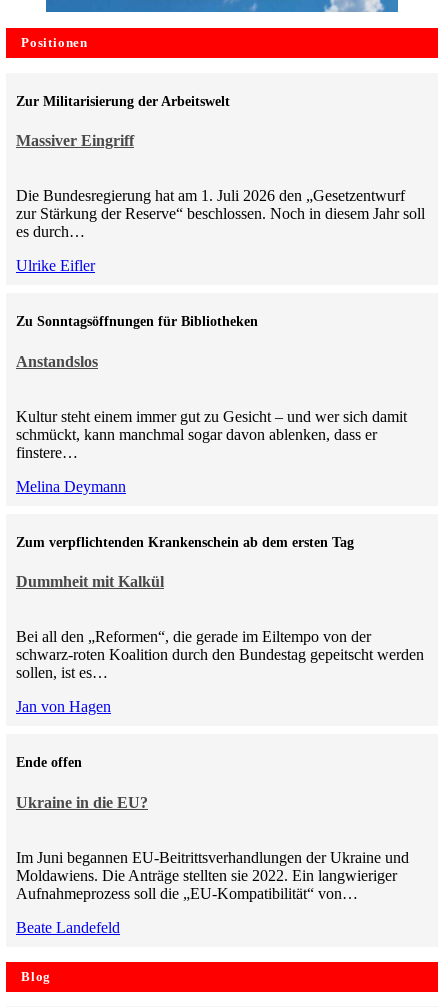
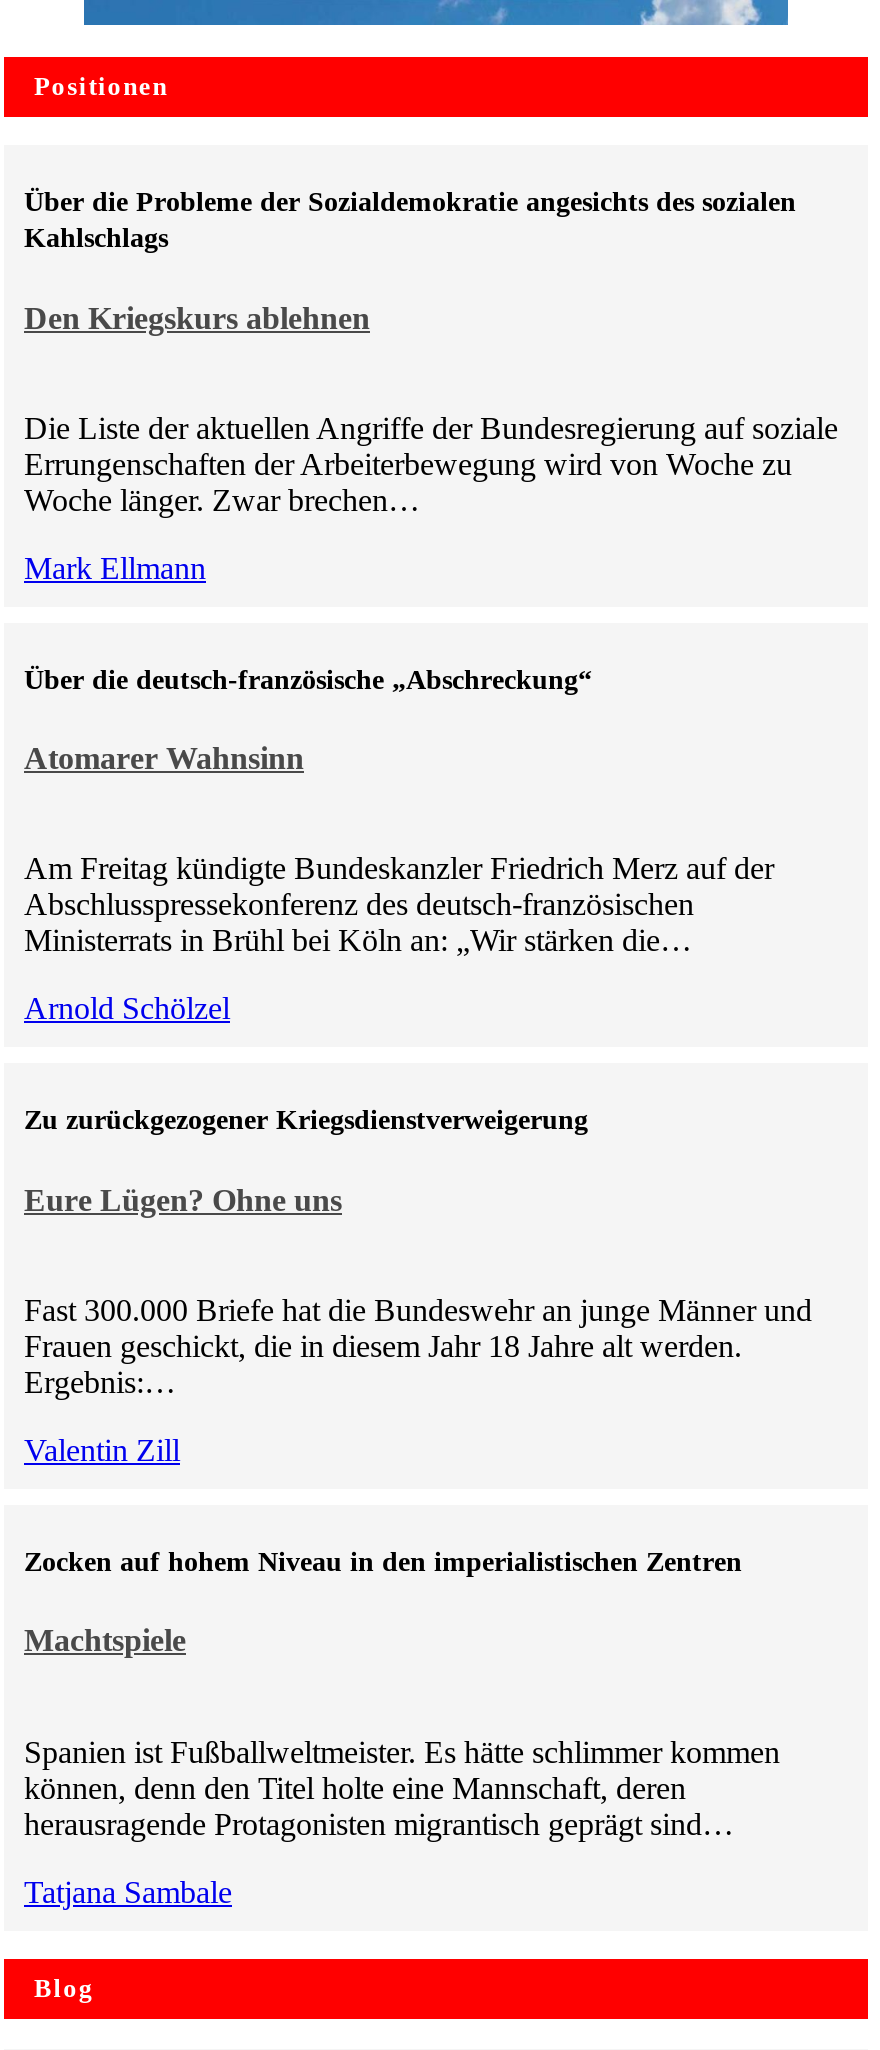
[16,94,230,109] Zur Militarisierung der Arbeitswelt -> [24,187,796,253] Über die Probleme der Sozialdemokratie angesichts des sozialen | Kahlschlags
[16,132,134,149] Massiver Eingriff -> [24,300,370,334] Den Kriegskurs ablehnen
[16,187,425,240] Die Bundesregierung hat am 1. Juli 2026 den „Gesetzentwurf | zur Stärkung der Reserve“ beschlossen. Noch in diesem Jahr soll | es durch… -> [24,410,838,516] Die Liste der aktuellen Angriffe der Bundesregierung auf soziale | Errungenschaften der Arbeiterbewegung wird von Woche zu | Woche länger. Zwar brechen…
[16,257,95,274] Ulrike Eifler -> [24,550,206,584] Mark Ellmann
[16,314,258,329] Zu Sonntagsöffnungen für Bibliotheken -> [24,664,592,694] Über die deutsch-französische „Abschreckung“
[16,352,98,369] Anstandslos -> [24,741,304,775] Atomarer Wahnsinn
[16,408,407,461] Kultur steht einem immer gut zu Gesicht – und wer sich damit | schmückt, kann manchmal sogar davon ablenken, dass er | finstere… -> [24,852,774,958] Am Freitag kündigte Bundeskanzler Friedrich Merz auf der | Abschlusspressekonferenz des deutsch-französischen | Ministerrats in Brühl bei Köln an: „Wir stärken die…
[16,478,126,495] Melina Deymann -> [24,992,230,1026] Arnold Schölzel
[16,535,354,550] Zum verpflichtenden Krankenschein ab dem ersten Tag -> [24,1106,588,1136] Zu zurückgezogener Kriegsdienstverweigerung
[16,573,164,590] Dummheit mit Kalkül -> [24,1182,342,1216] Eure Lügen? Ohne uns
[16,628,424,681] Bei all den „Reformen“, die gerade im Eiltempo von der | schwarz-roten Koalition durch den Bundestag gepeitscht werden | sollen, ist es… -> [24,1293,812,1399] Fast 300.000 Briefe hat die Bundeswehr an junge Männer und | Frauen geschickt, die in diesem Jahr 18 Jahre alt werden. | Ergebnis:…
[16,698,111,715] Jan von Hagen -> [24,1433,180,1467] Valentin Zill
[16,755,82,770] Ende offen -> [24,1547,742,1577] Zocken auf hohem Niveau in den imperialistischen Zentren
[16,794,148,811] Ukraine in die EU? -> [24,1623,186,1657] Machtspiele
[16,849,409,902] Im Juni begannen EU-Beitrittsverhandlungen der Ukraine und | Moldawiens. Die Anträge stellten sie 2022. Ein langwieriger | Aufnahmeprozess soll die „EU-Kompatibilität“ von… -> [24,1734,780,1840] Spanien ist Fußballweltmeister. Es hätte schlimmer kommen | können, denn den Titel holte eine Mannschaft, deren | herausragende Protagonisten migrantisch geprägt sind…
[16,919,120,936] Beate Landefeld -> [24,1874,232,1908] Tatjana Sambale

